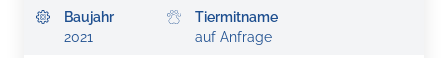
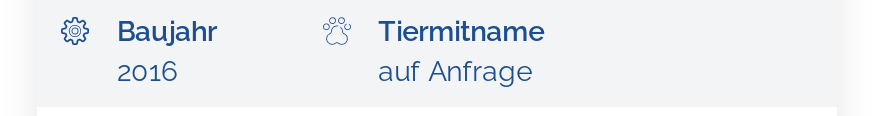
[64,29,93,45] 2021 -> [117,55,177,87] 2016

